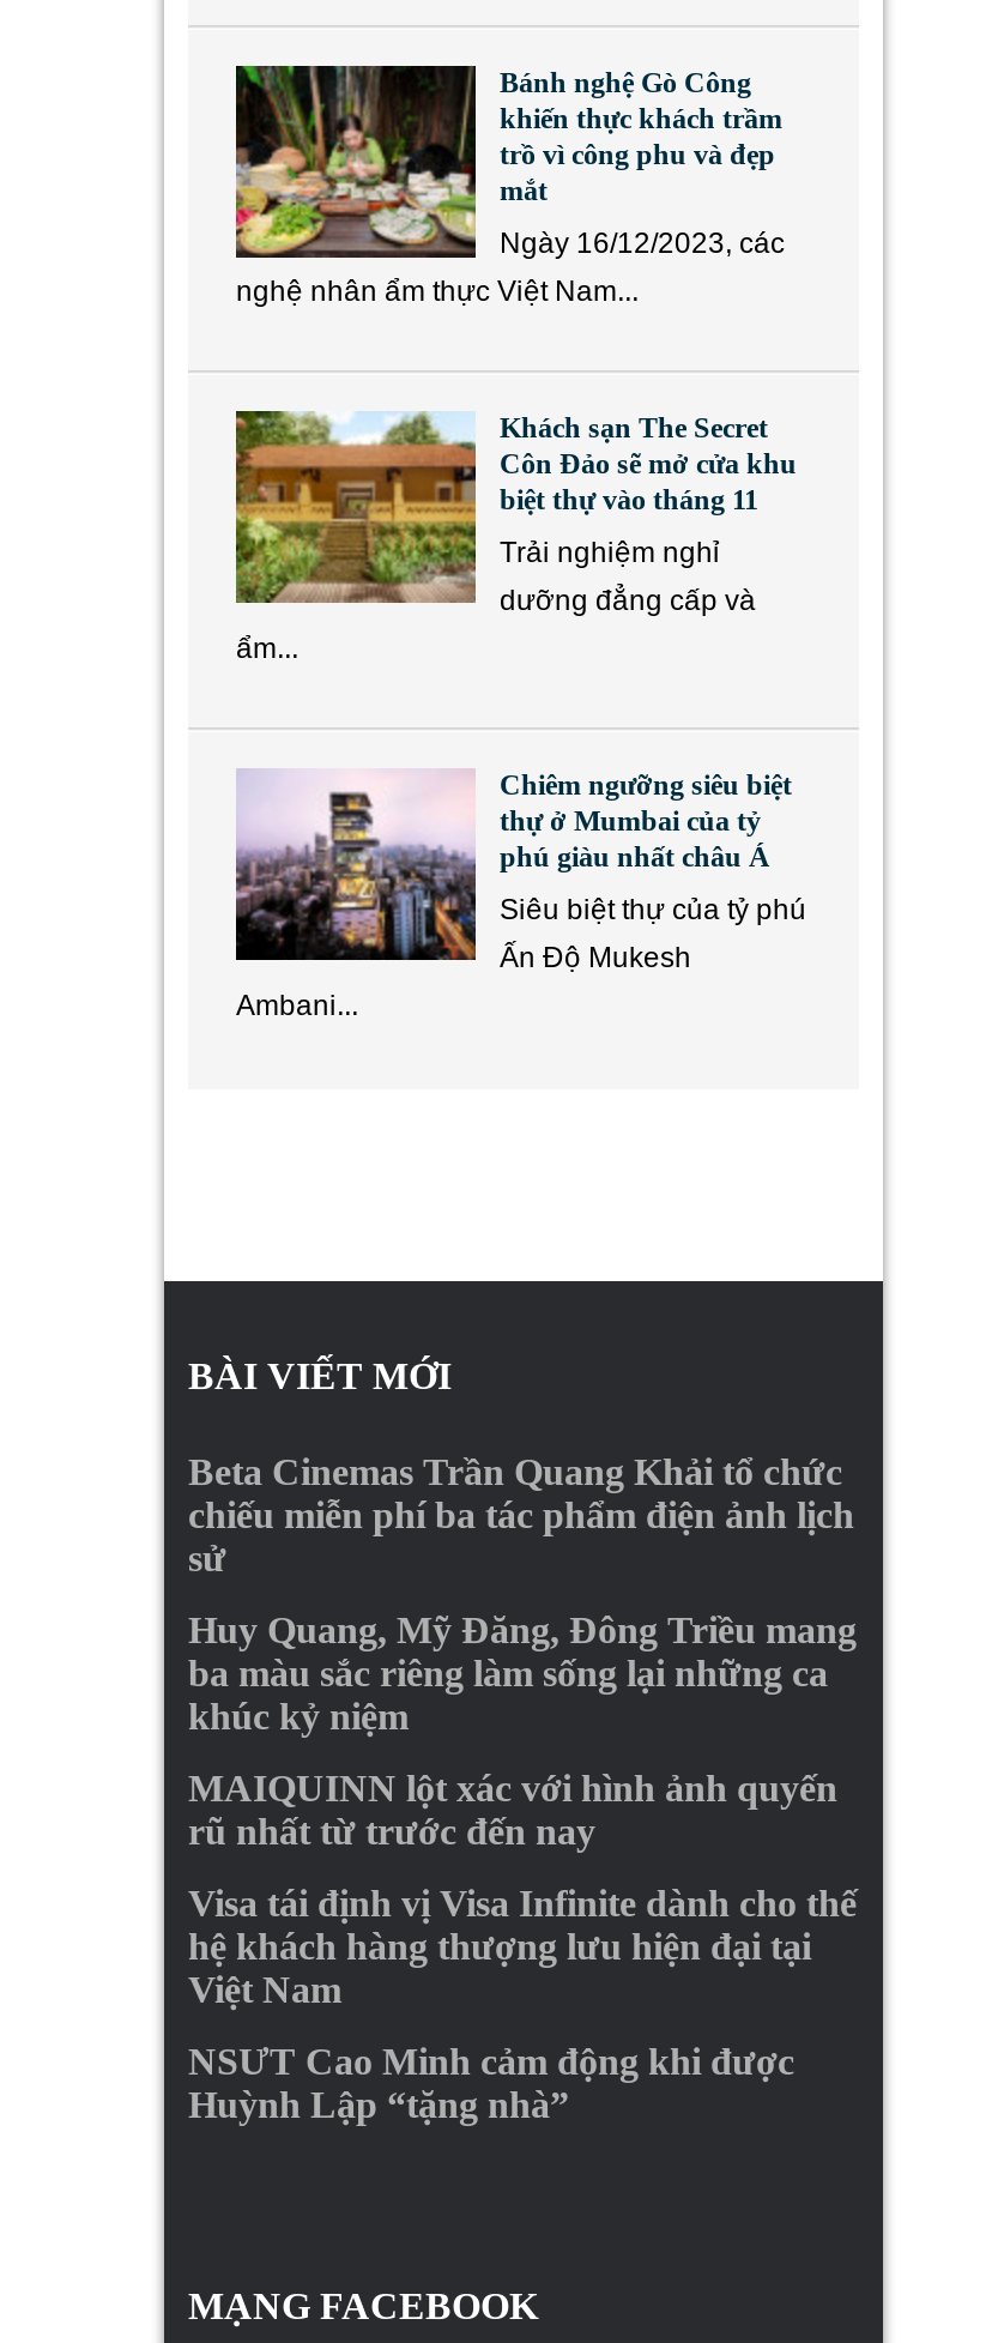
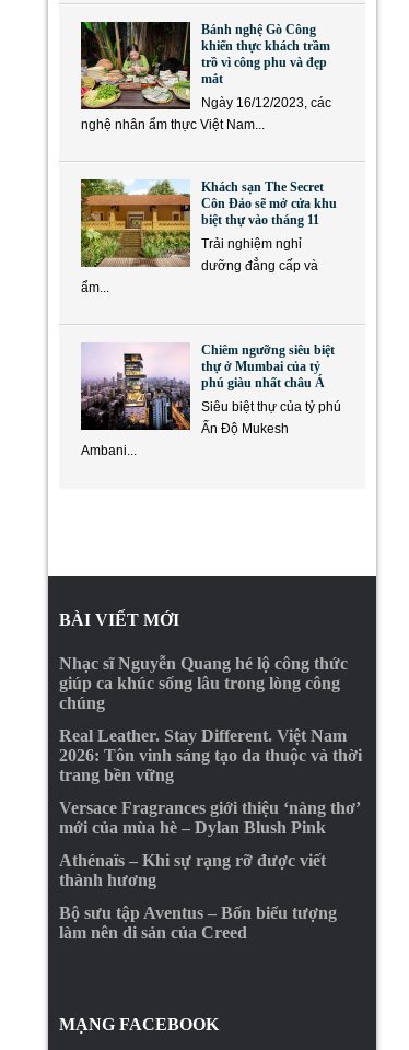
[188,1451,854,1578] Beta Cinemas Trần Quang Khải tổ chức | chiếu miễn phí ba tác phẩm điện ảnh lịch | sử -> [59,654,348,712] Nhạc sĩ Nguyễn Quang hé lộ công thức | giúp ca khúc sống lâu trong lòng công | chúng
[188,1610,857,1737] Huy Quang, Mỹ Đăng, Đông Triều mang | ba màu sắc riêng làm sống lại những ca | khúc kỷ niệm -> [59,726,362,784] Real Leather. Stay Different. Việt Nam | 2026: Tôn vinh sáng tạo da thuộc và thời | trang bền vững
[188,1768,837,1852] MAIQUINN lột xác với hình ảnh quyến | rũ nhất từ trước đến nay -> [59,798,360,837] Versace Fragrances giới thiệu ‘nàng thơ’ | mới của mùa hè – Dylan Blush Pink
[188,1883,857,2010] Visa tái định vị Visa Infinite dành cho thế | hệ khách hàng thượng lưu hiện đại tại | Việt Nam -> [59,851,326,889] Athénaïs – Khi sự rạng rỡ được viết | thành hương
[188,2041,794,2125] NSƯT Cao Minh cảm động khi được | Huỳnh Lập “tặng nhà” -> [59,903,337,942] Bộ sưu tập Aventus – Bốn biểu tượng | làm nên di sản của Creed

